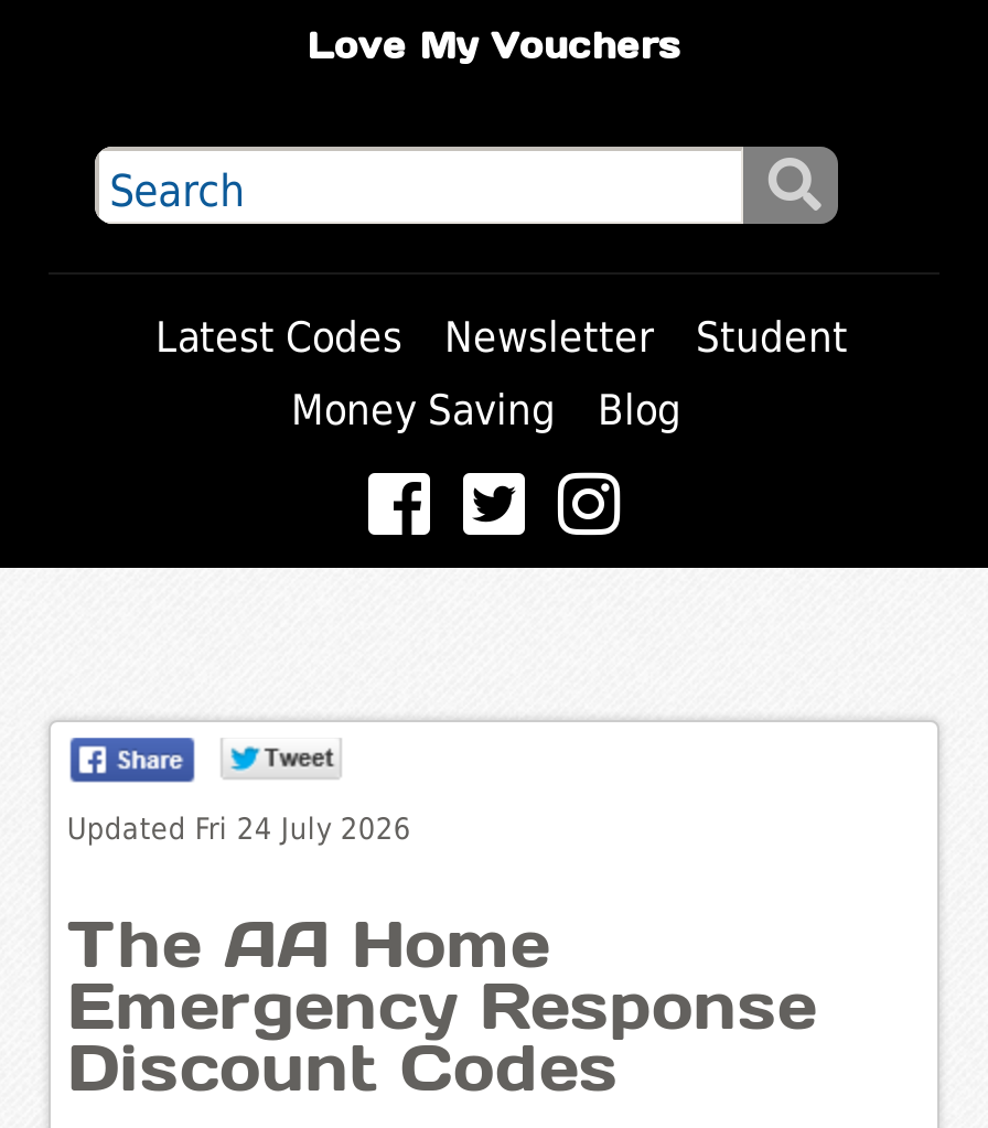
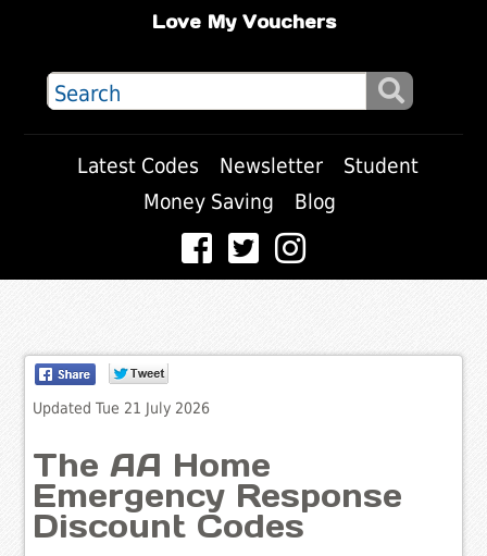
[67,810,411,845] Updated Fri 24 July 2026 -> [33,399,210,416] Updated Tue 21 July 2026

